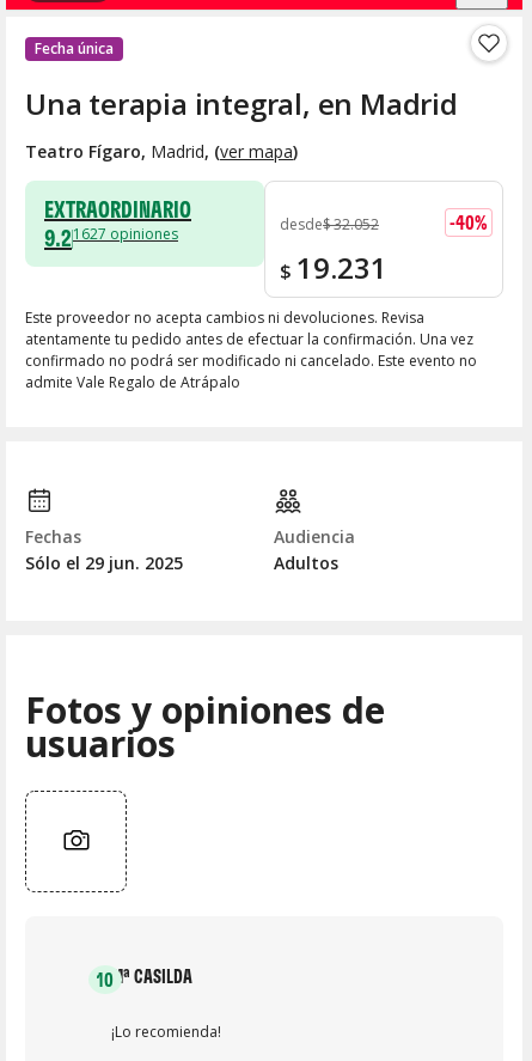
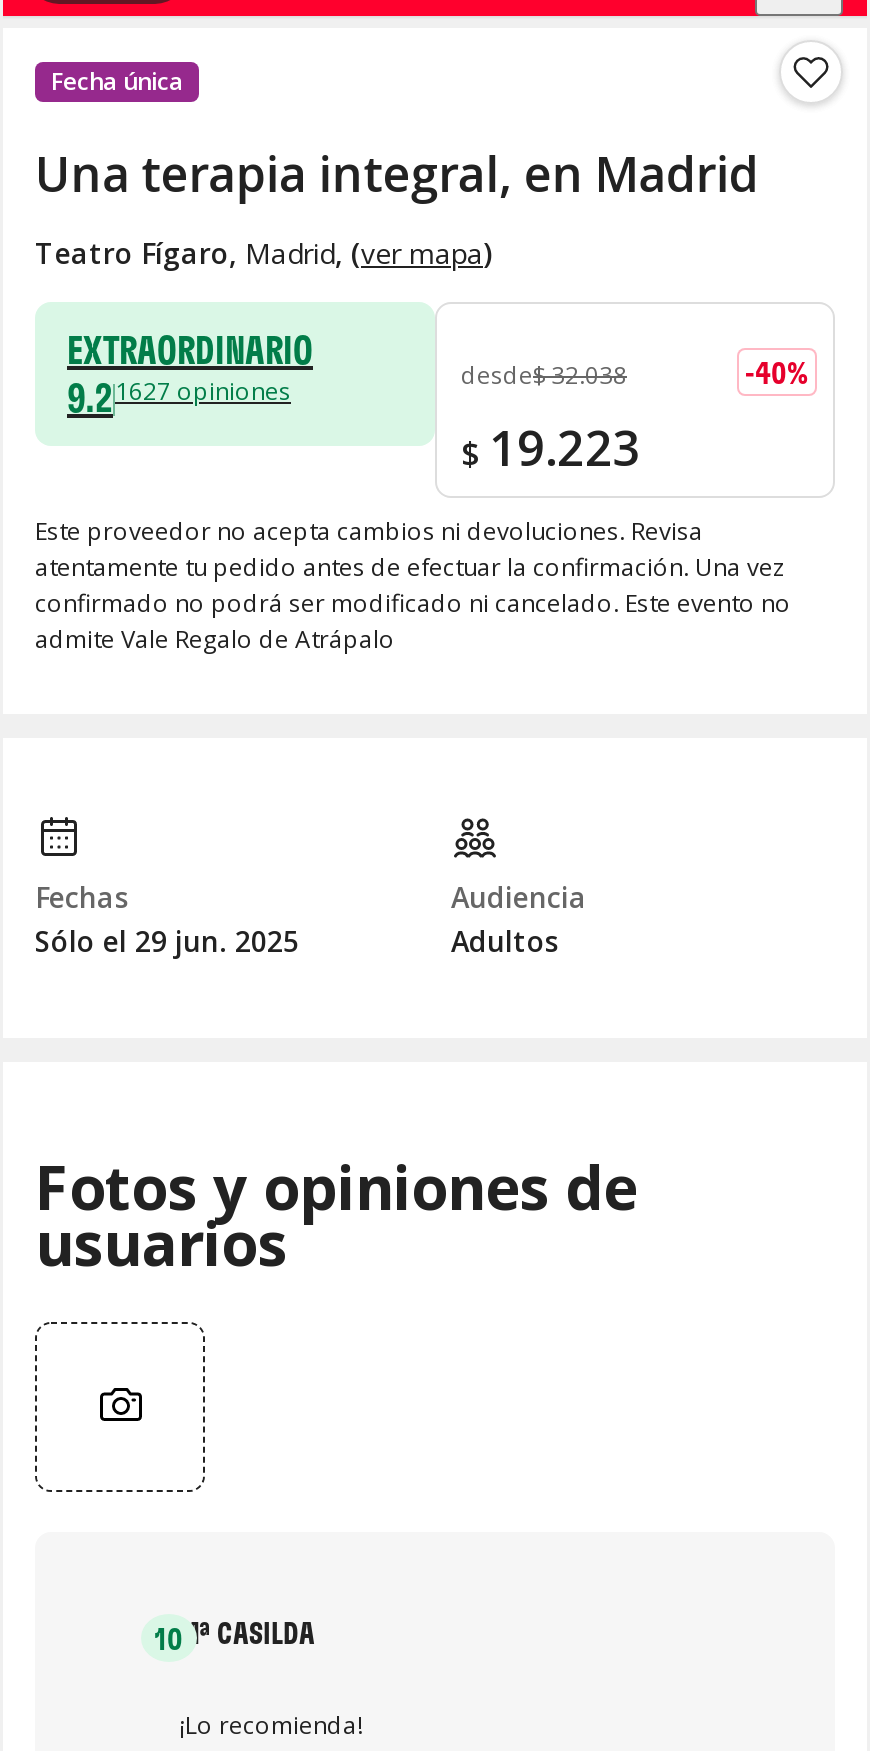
[280,214,379,235] desde$ 32.052 -> [461,358,627,392] desde$ 32.038
[280,248,387,287] $ 19.231 -> [461,414,641,480] $ 19.223

